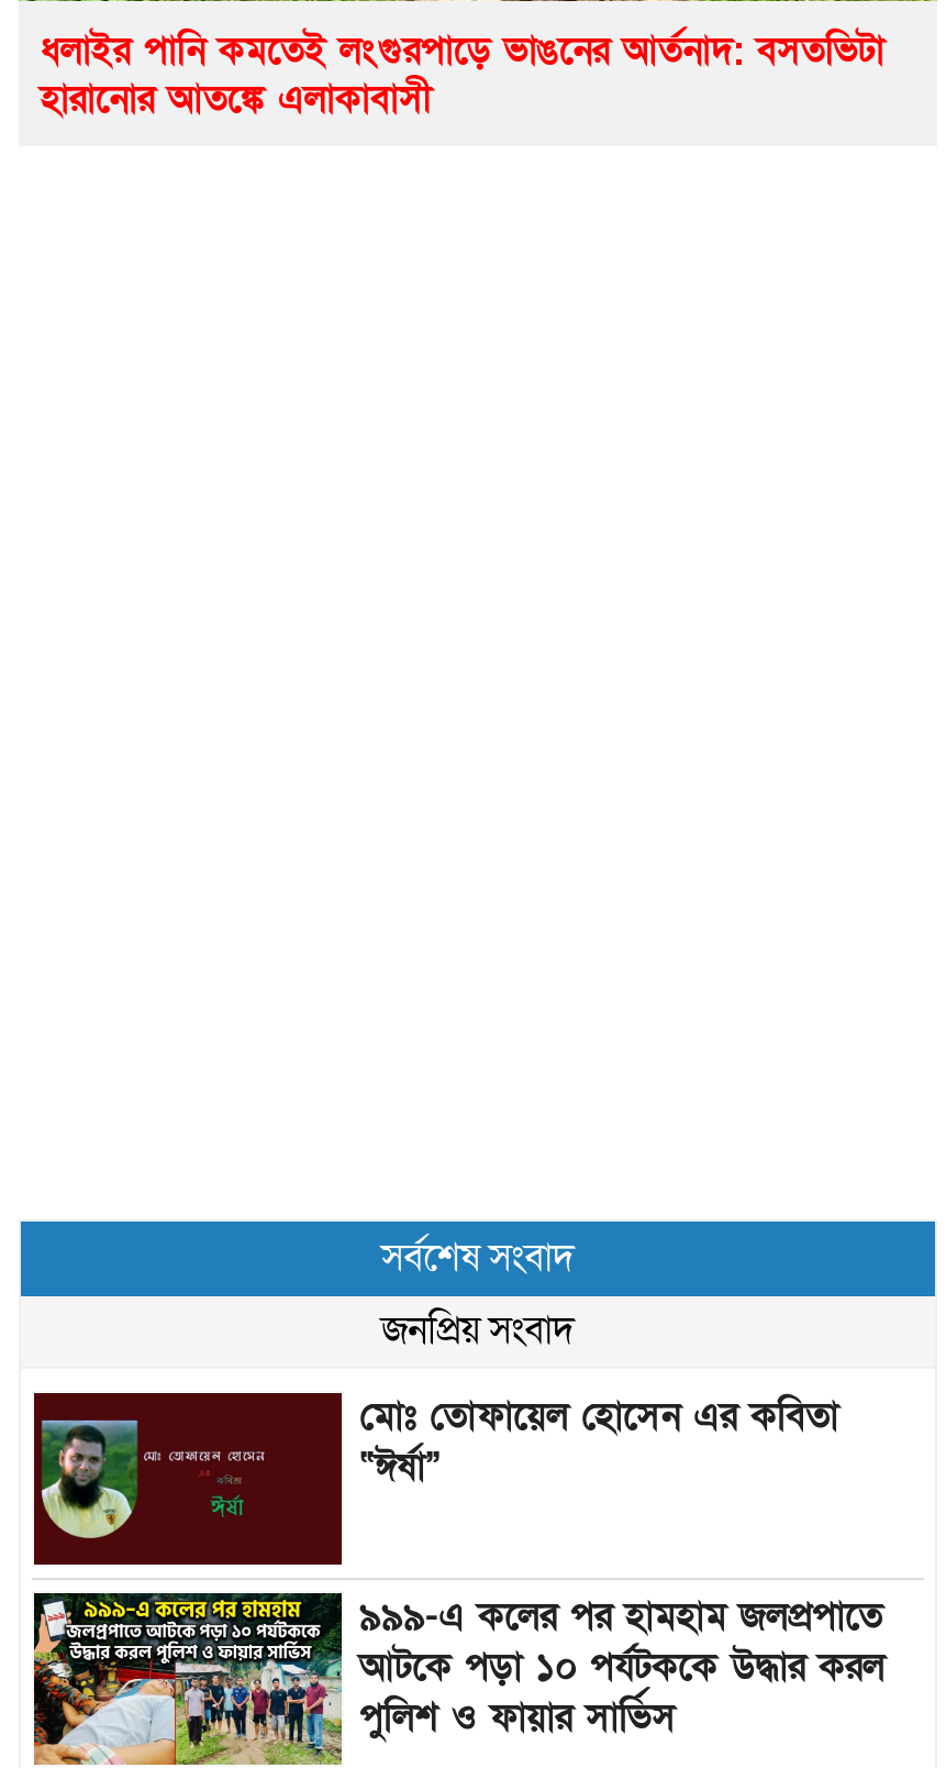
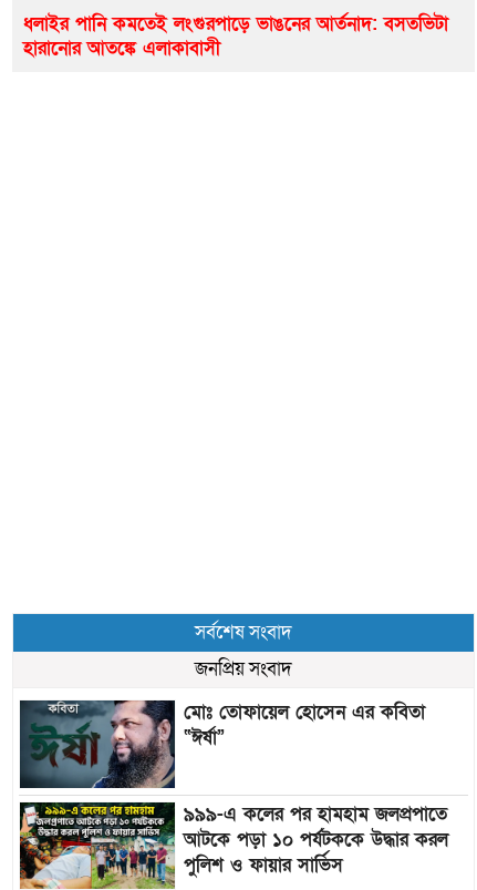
[34,1390,344,1568] [image] -> [20,699,176,789] [image]

